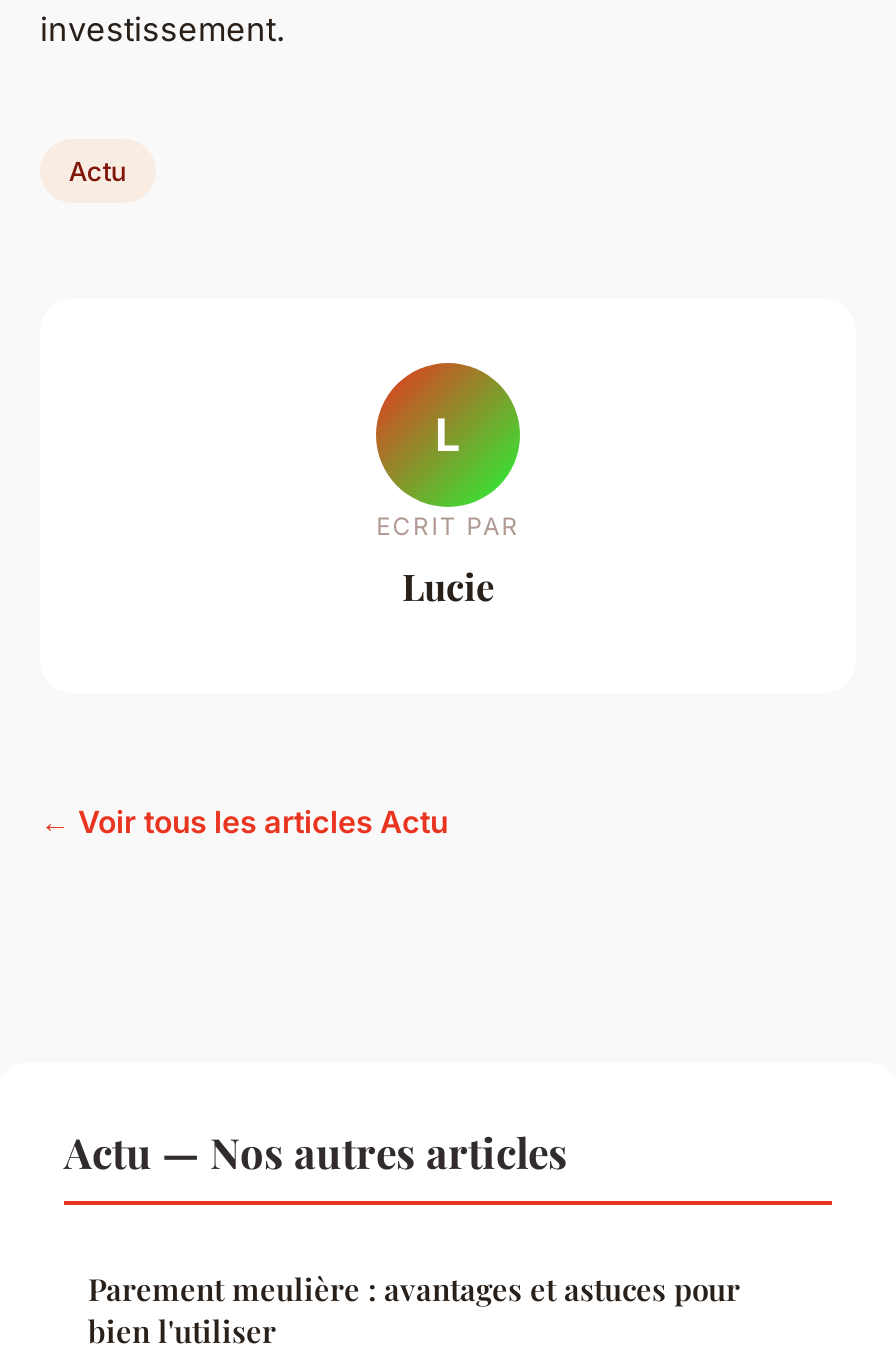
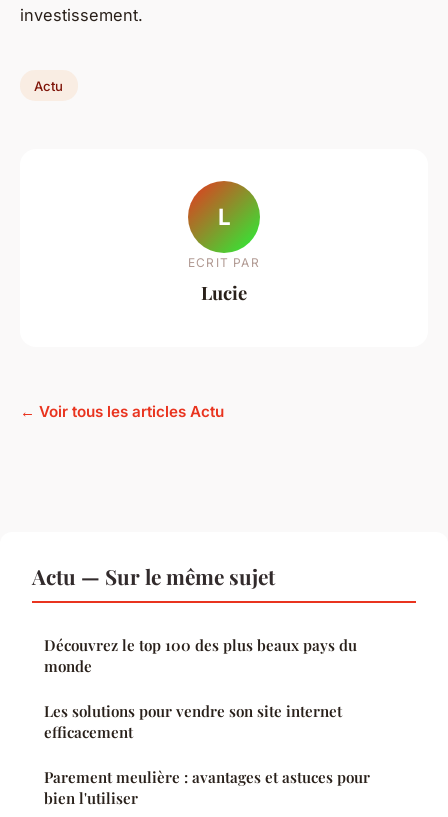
[64,1123,568,1179] Actu — Nos autres articles -> [32,562,357,742] Actu — Sur le même sujet | Découvrez le top 100 des plus beaux pays du | monde | Les solutions pour vendre son site internet | efficacement

